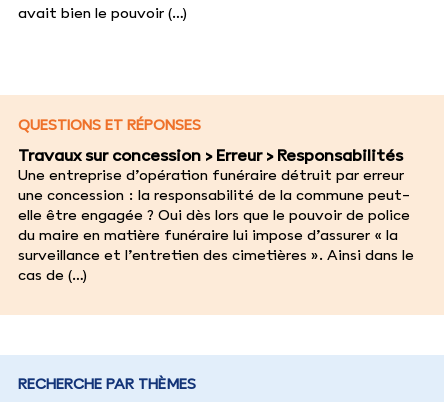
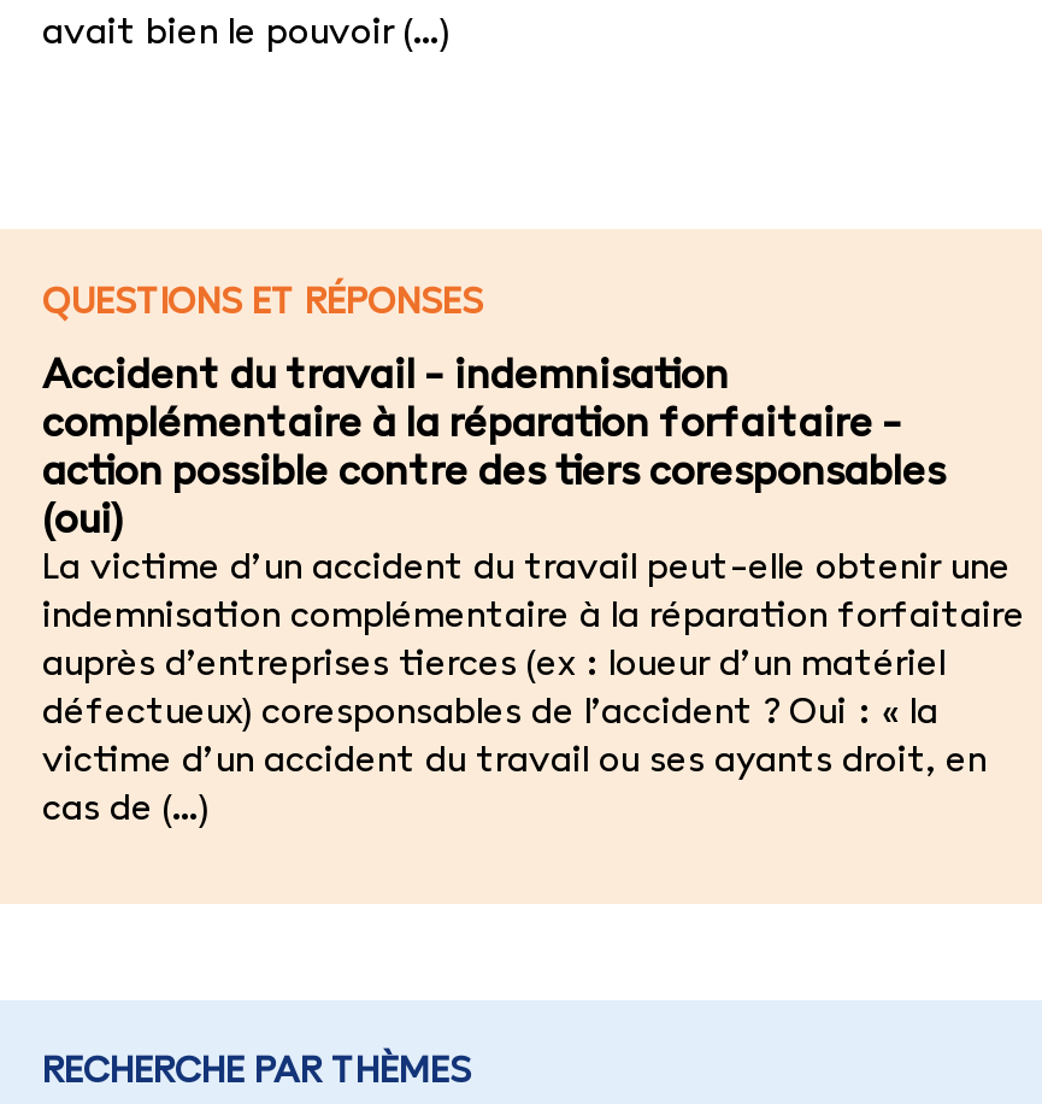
[18,145,414,264] Travaux sur concession > Erreur > Responsabilités | Une entreprise d’opération funéraire détruit par erreur | une concession : la responsabilité de la commune peut- | elle être engagée ? Oui dès lors que le pouvoir de police | du maire en matière funéraire lui impose d’assurer « la | surveillance et l’entretien des cimetières ». Ainsi dans le -> [42,350,1025,781] Accident du travail - indemnisation | complémentaire à la réparation forfaitaire - | action possible contre des tiers coresponsables | (oui) | La victime d’un accident du travail peut-elle obtenir une | indemnisation complémentaire à la réparation forfaitaire | auprès d’entreprises tierces (ex : loueur d’un matériel | défectueux) coresponsables de l’accident ? Oui : « la | victime d’un accident du travail ou ses ayants droit, en

